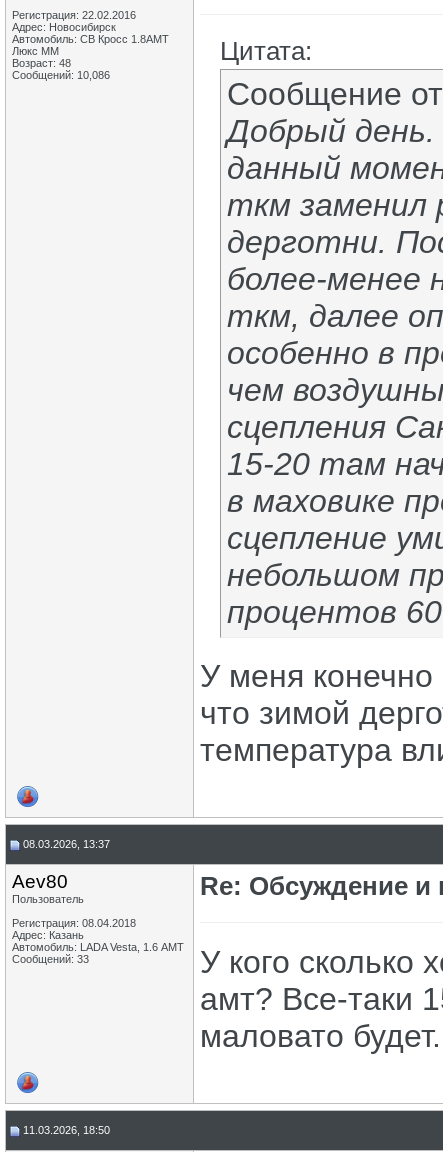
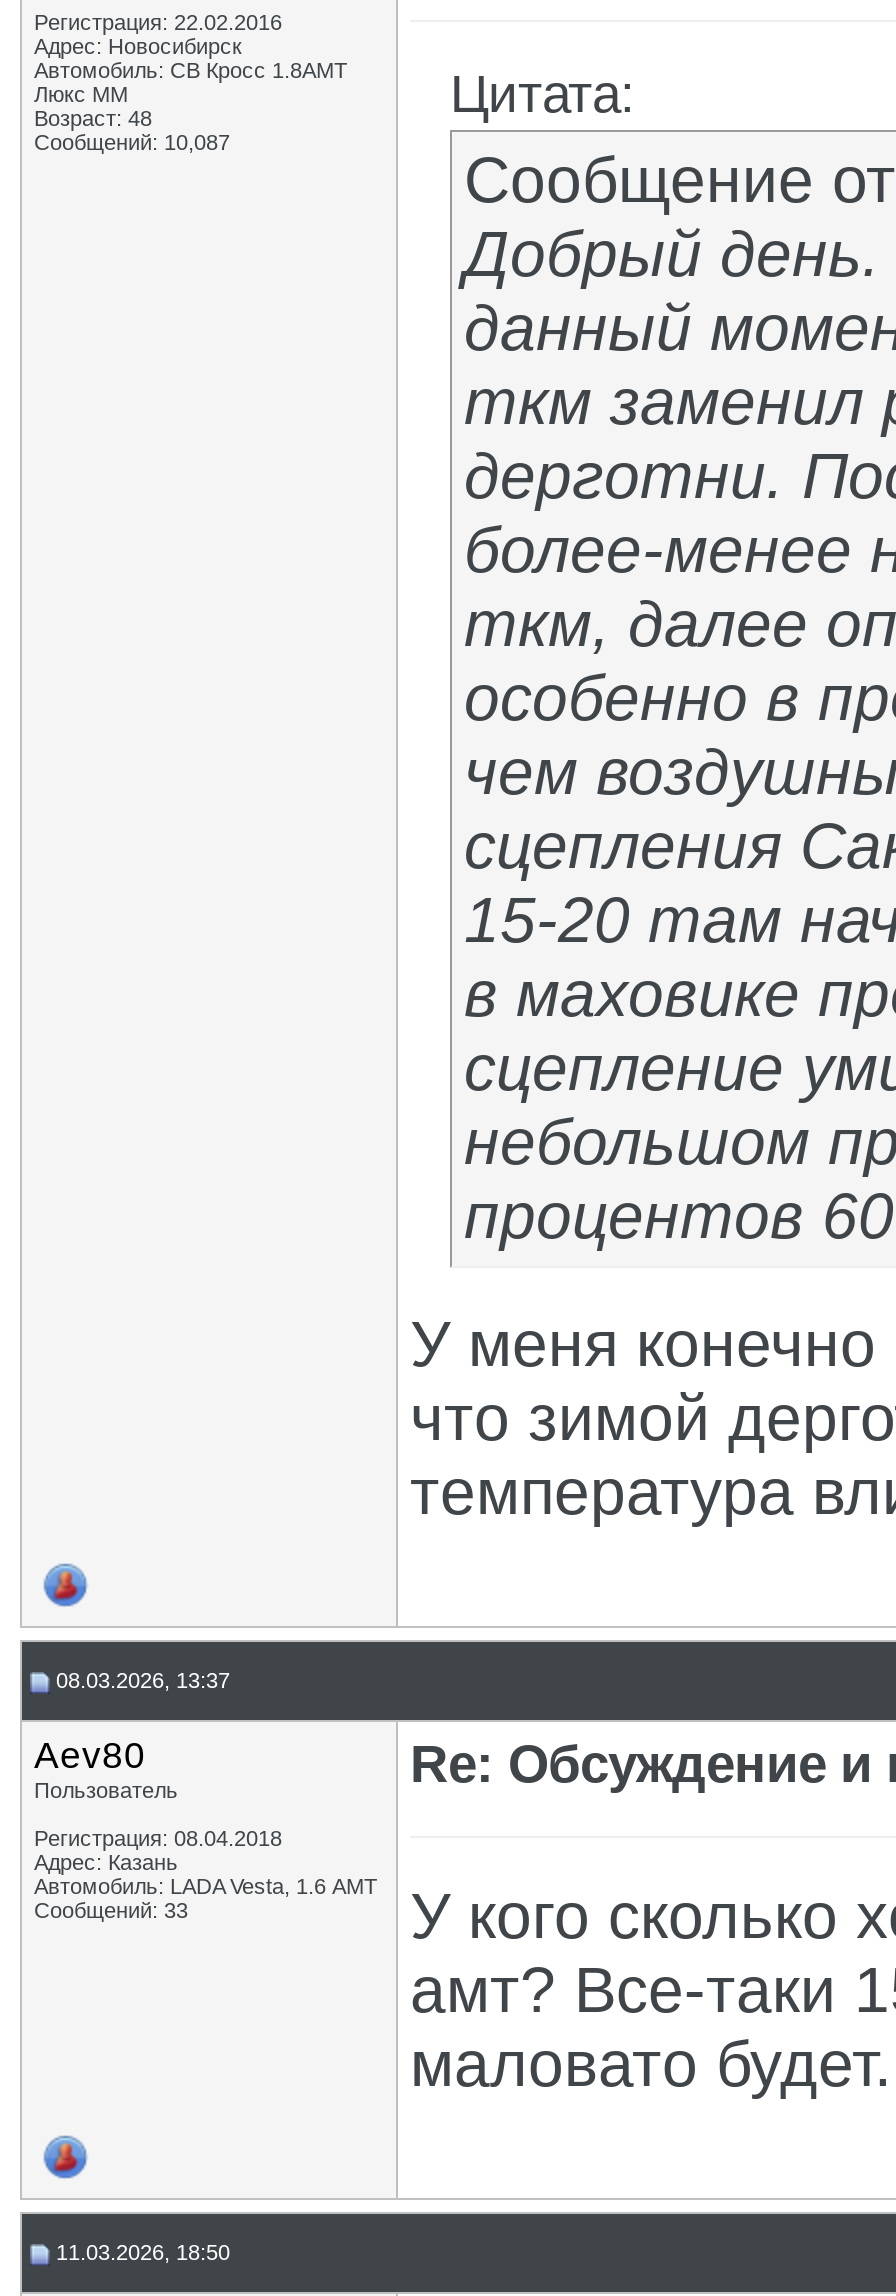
[12,69,110,81] Сообщений: 10,086 -> [34,130,230,154] Сообщений: 10,087

